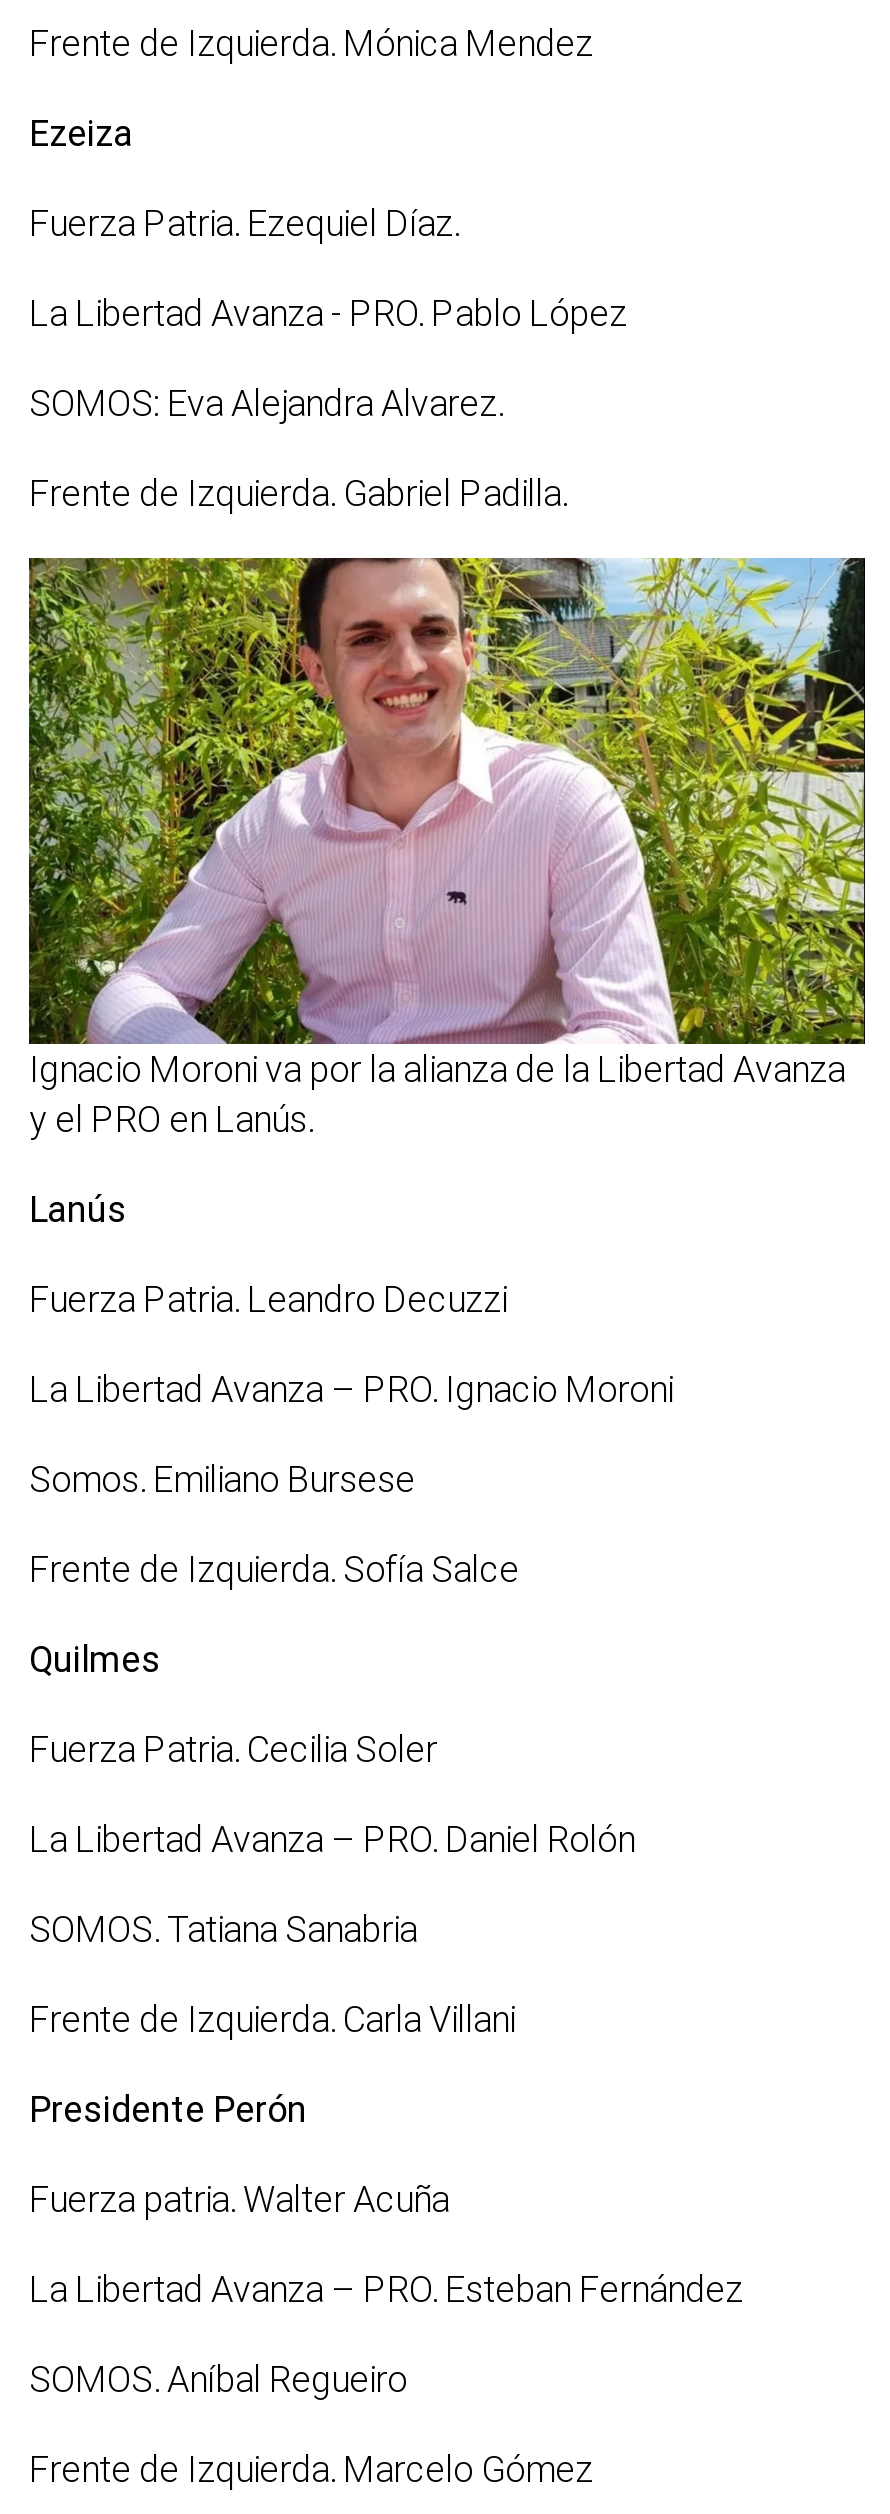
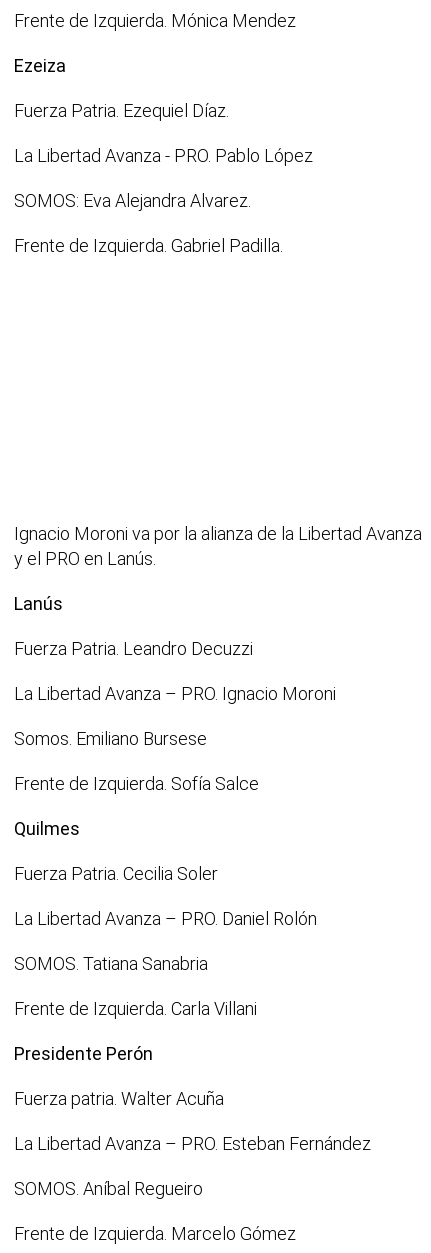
[27,555,867,1047] [image] -> none

